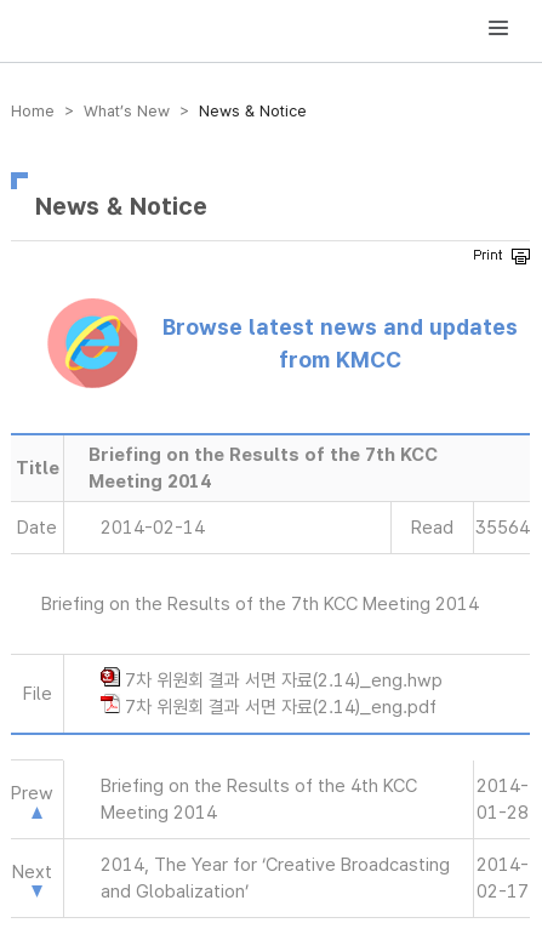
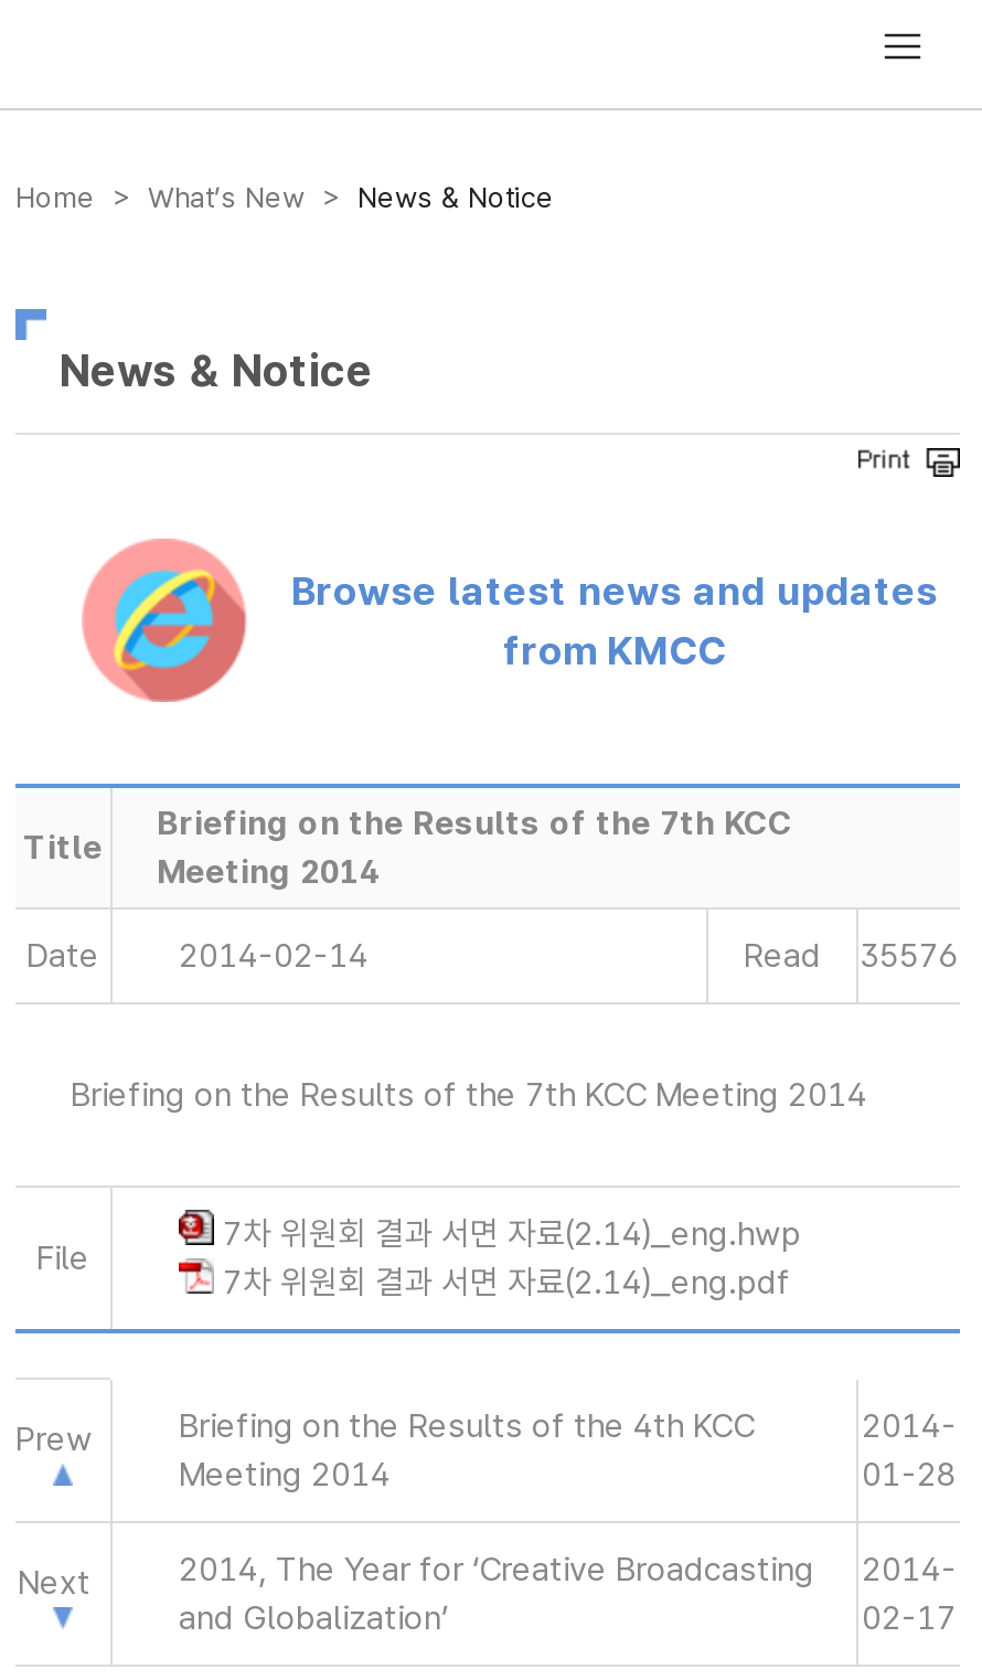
[411,517,529,539] Read 35564 -> [744,936,959,976] Read 35576

